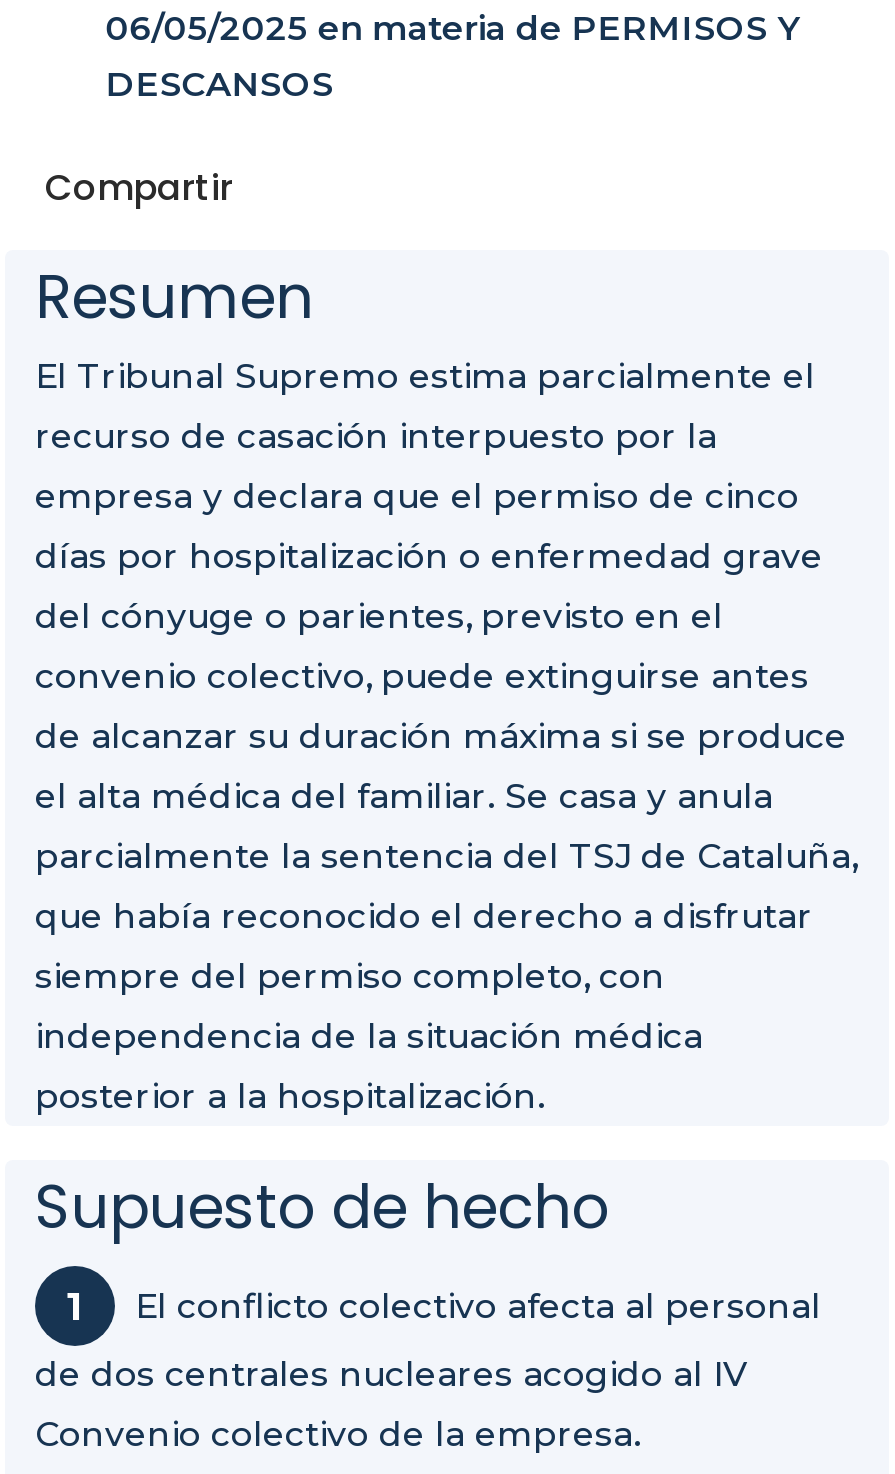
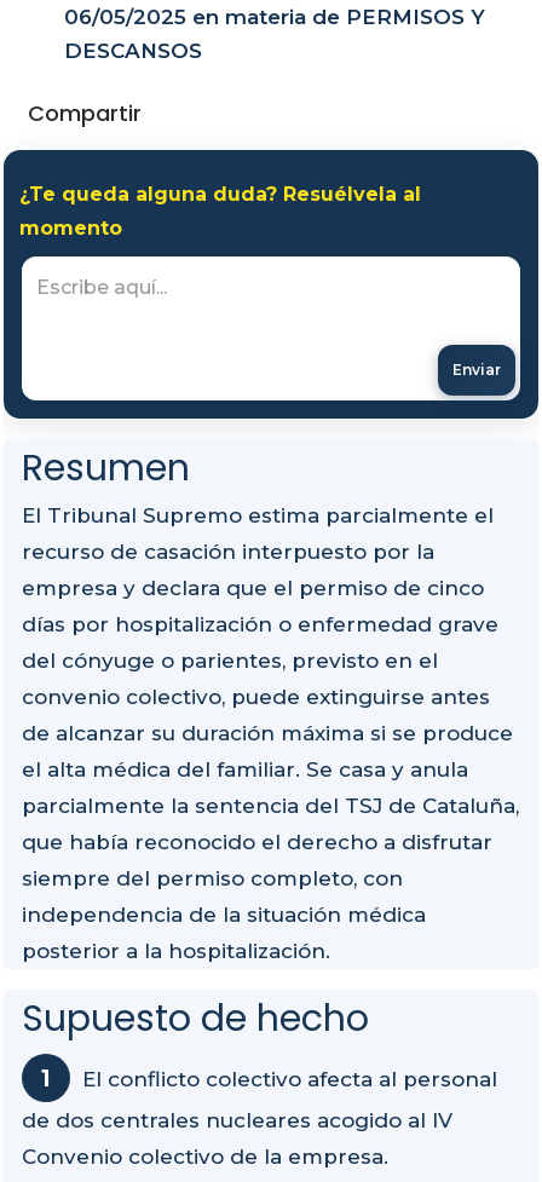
none -> [4,149,538,420] [image] | ¿Te queda alguna duda? Resuélvela al | momento
none -> [452,361,501,379] Enviar

